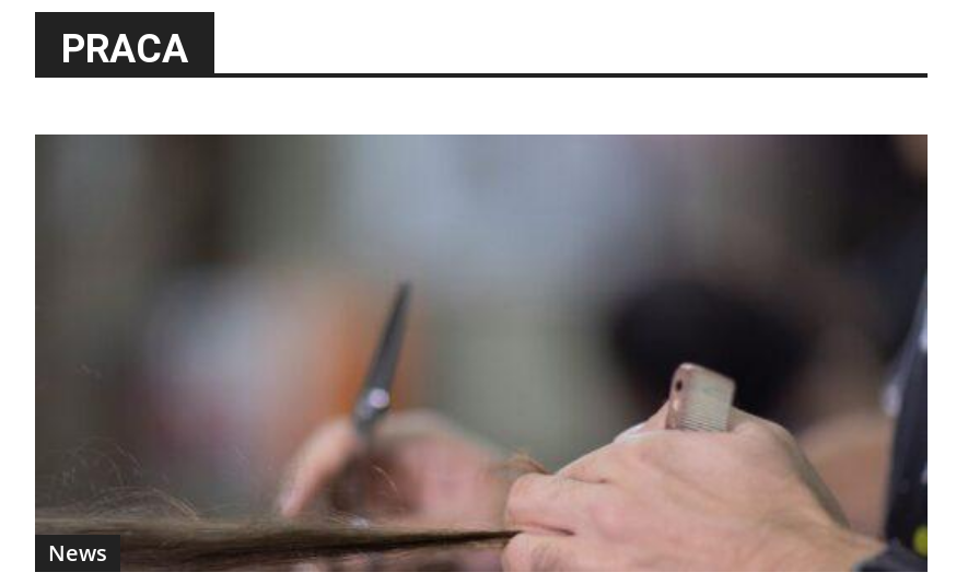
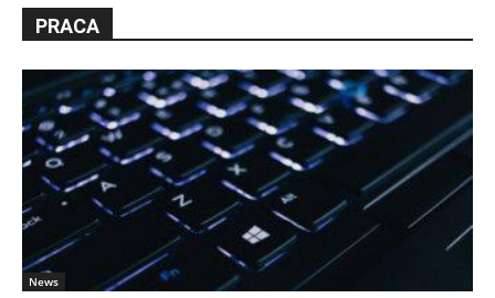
[35,132,930,574] [image] -> [21,68,473,292] [image]

